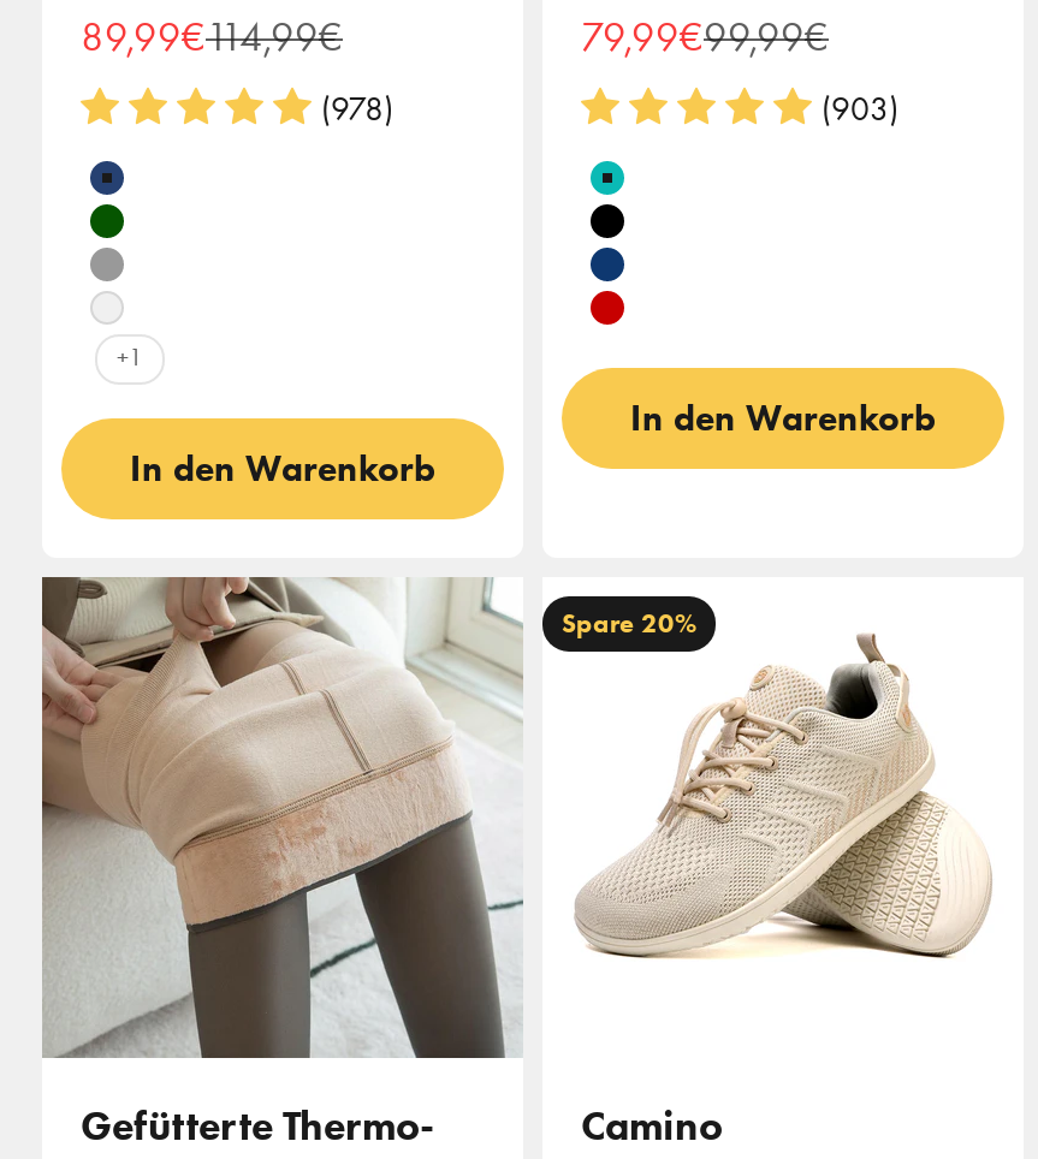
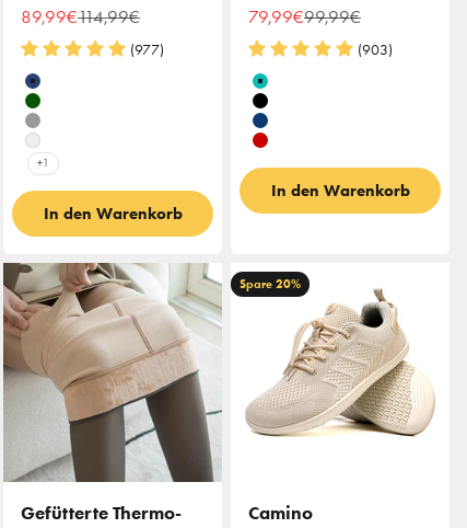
[321,90,393,131] (978) -> [130,41,164,59] (977)

